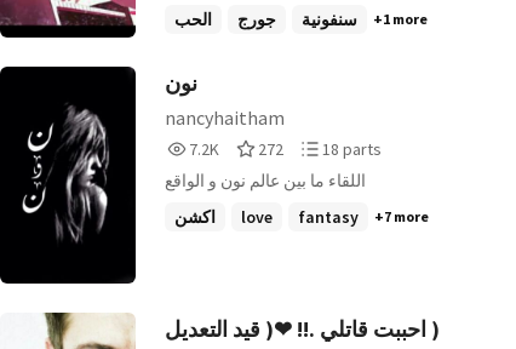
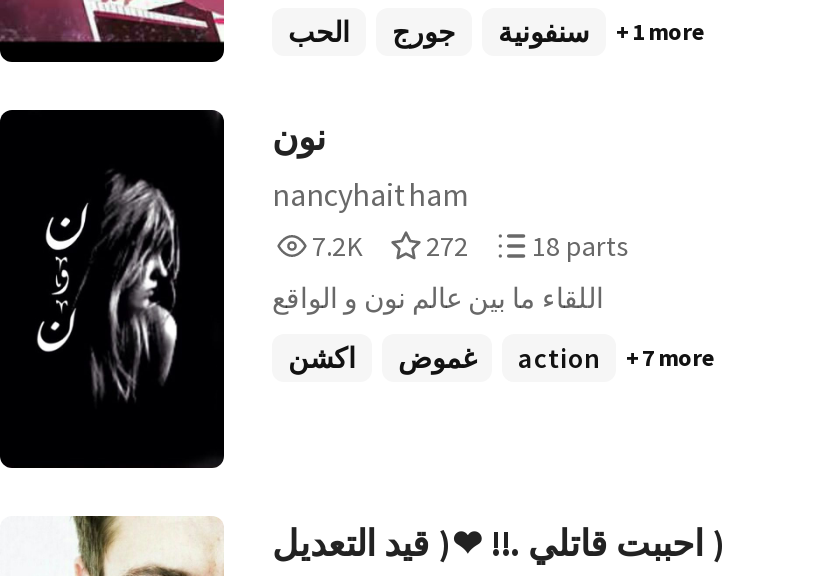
[241,206,359,228] love | fantasy -> [398,340,600,376] غموض | action

